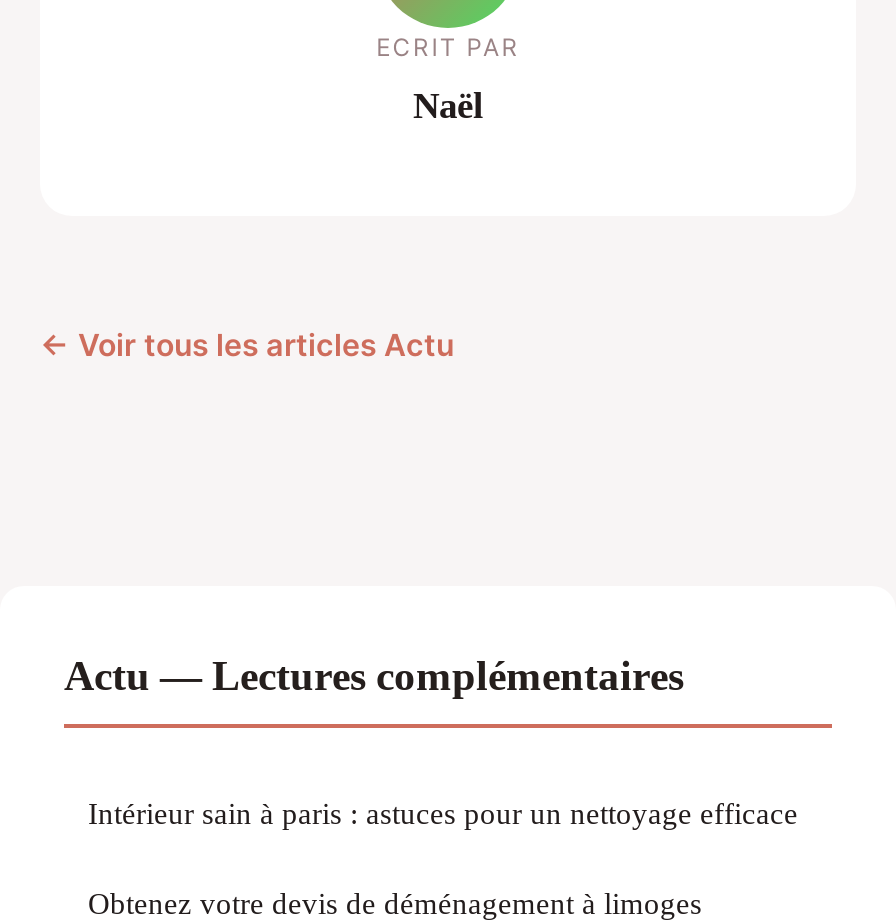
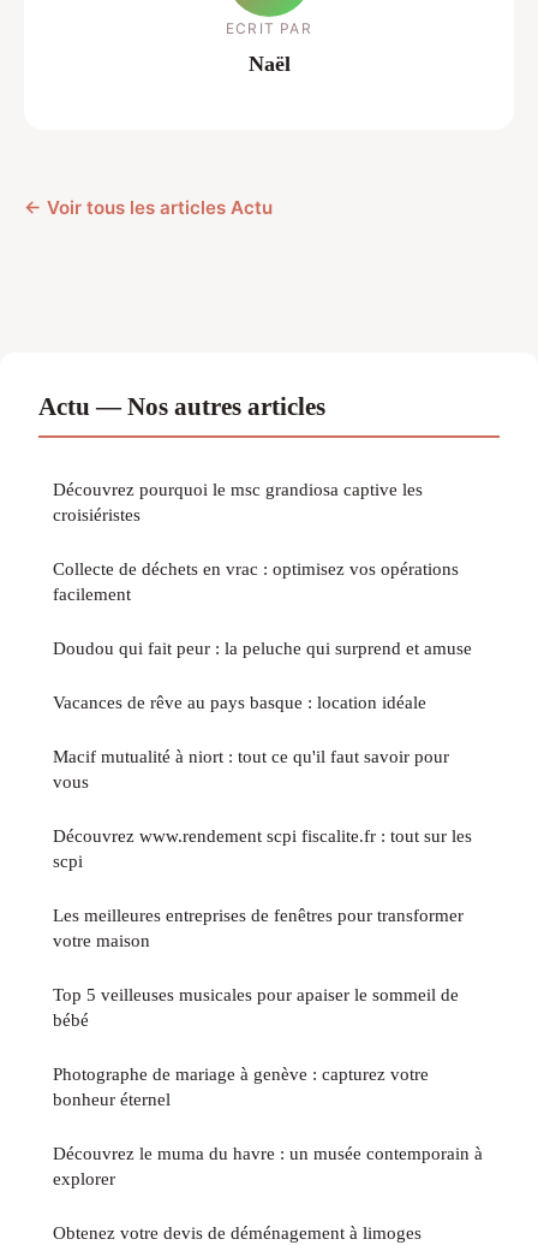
[64,651,798,829] Actu — Lectures complémentaires | Intérieur sain à paris : astuces pour un nettoyage efficace -> [38,392,483,1188] Actu — Nos autres articles | Découvrez pourquoi le msc grandiosa captive les | croisiéristes | Collecte de déchets en vrac : optimisez vos opérations | facilement | Doudou qui fait peur : la peluche qui surprend et amuse | Vacances de rêve au pays basque : location idéale | Macif mutualité à niort : tout ce qu'il faut savoir pour | vous | Découvrez www.rendement scpi fiscalite.fr : tout sur les | scpi | Les meilleures entreprises de fenêtres pour transformer | votre maison | Top 5 veilleuses musicales pour apaiser le sommeil de | bébé | Photographe de mariage à genève : capturez votre | bonheur éternel | Découvrez le muma du havre : un musée contemporain à | explorer

